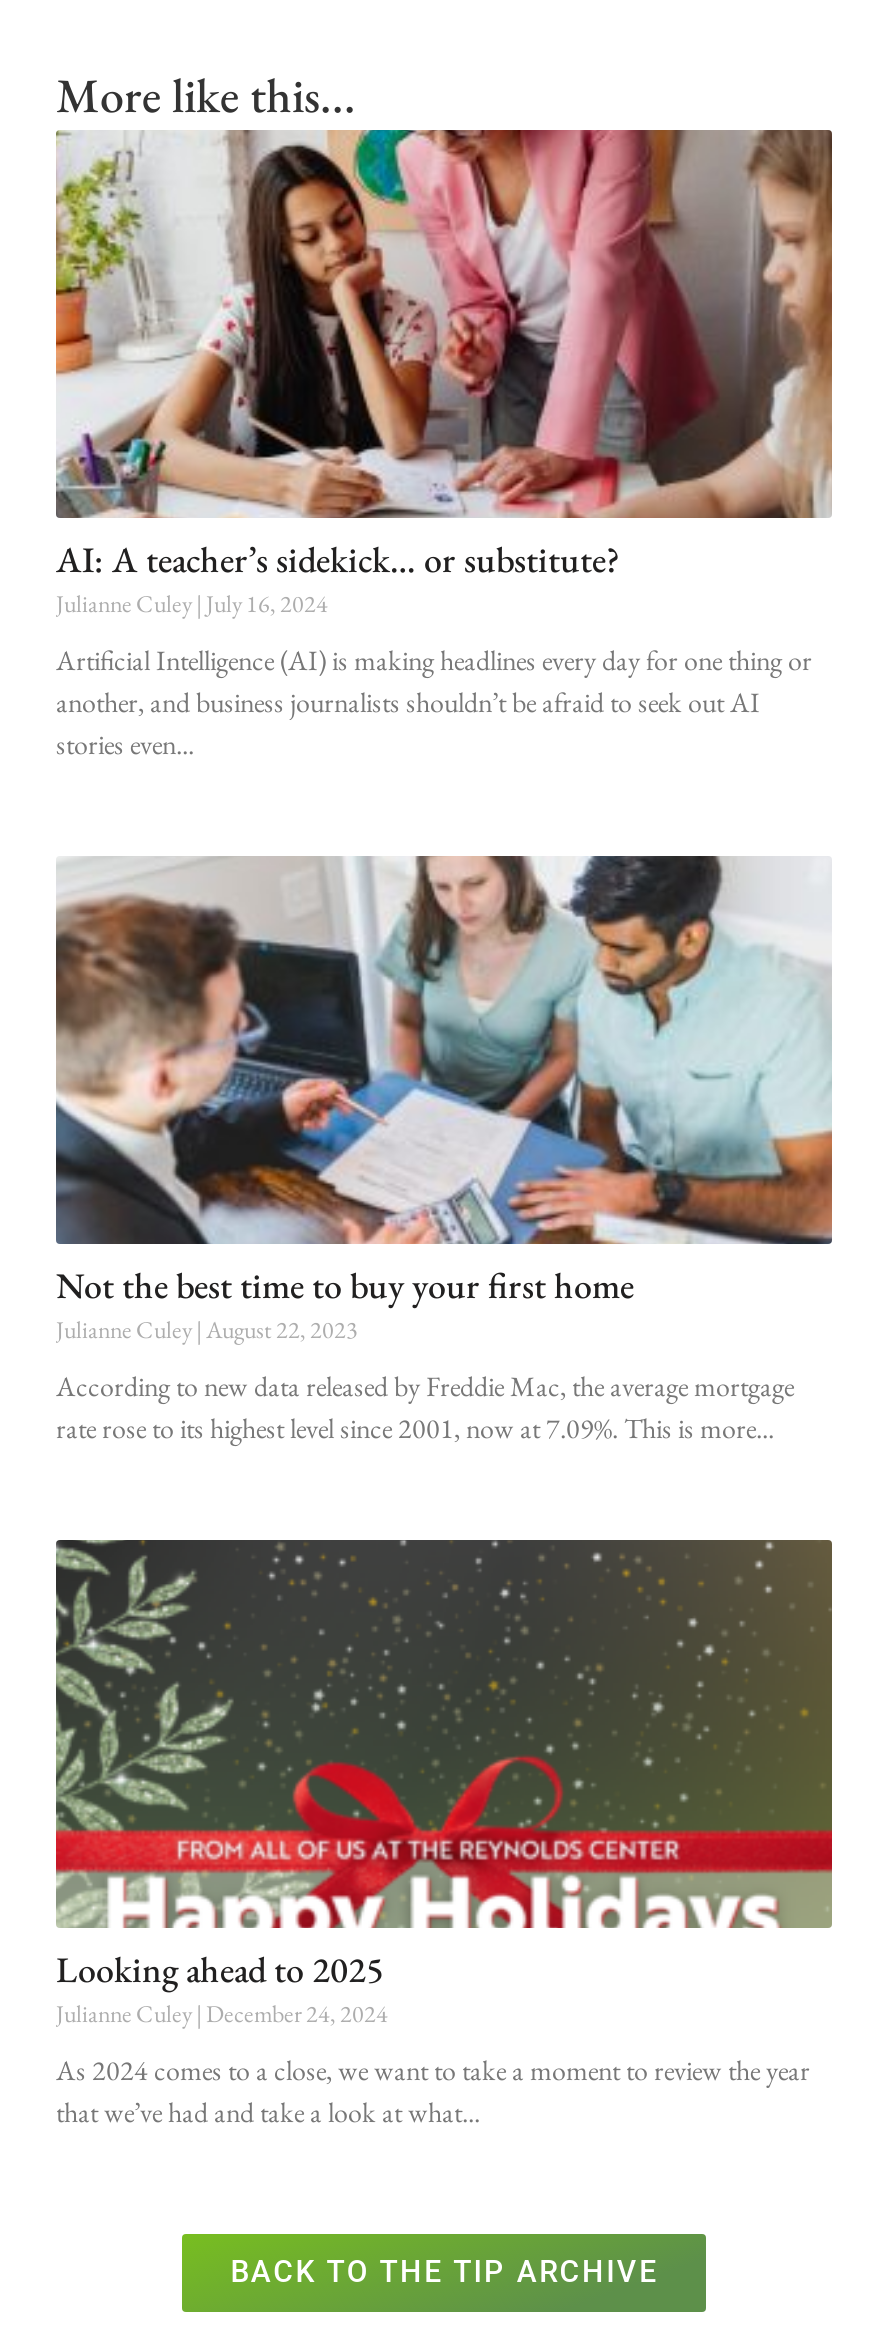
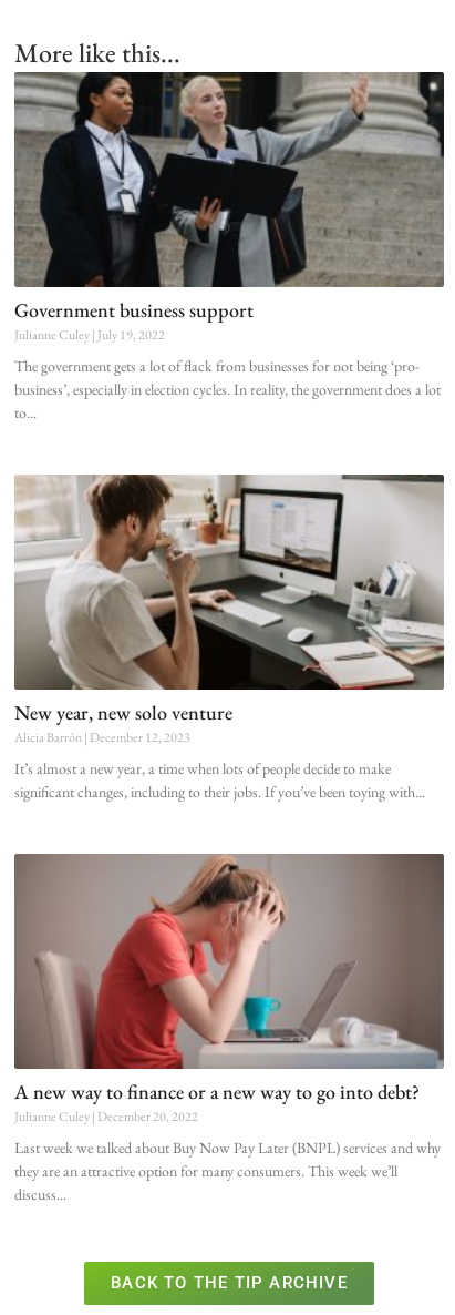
[54,128,834,619] [image] | AI: A teacher’s sidekick… or substitute? | Julianne Culey July 16, 2024 -> [13,71,445,343] [image] | Government business support | Julianne Culey July 19, 2022
[56,641,812,761] Artificial Intelligence (AI) is making headlines every day for one thing or | another, and business journalists shouldn’t be afraid to seek out AI | stories even -> [14,355,441,422] The government gets a lot of flack from businesses for not being ‘pro- | business’, especially in election cycles. In reality, the government does a lot | to
[56,854,832,1345] [image] | Not the best time to buy your first home | Julianne Culey August 22, 2023 -> [14,473,445,746] [image] | New year, new solo venture | Alicia Barrón December 12, 2023
[56,1367,794,1445] According to new data released by Freddie Mac, the average mortgage | rate rose to its highest level since 2001, now at 7.09%. This is more -> [14,758,415,801] It’s almost a new year, a time when lots of people decide to make | significant changes, including to their jobs. If you’ve been toying with
[54,1538,832,2029] [image] | Looking ahead to 2025 | Julianne Culey December 24, 2024 -> [14,854,444,1125] [image] | A new way to finance or a new way to go into debt? | Julianne Culey December 20, 2022
[56,2051,810,2129] As 2024 comes to a close, we want to take a moment to review the year | that we’ve had and take a look at what -> [14,1137,441,1204] Last week we talked about Buy Now Pay Later (BNPL) services and why | they are an attractive option for many consumers. This week we’ll | discuss

